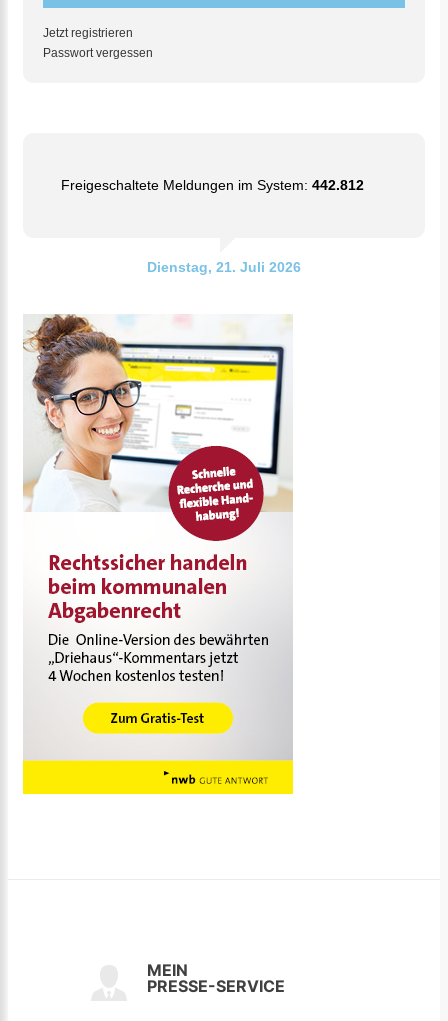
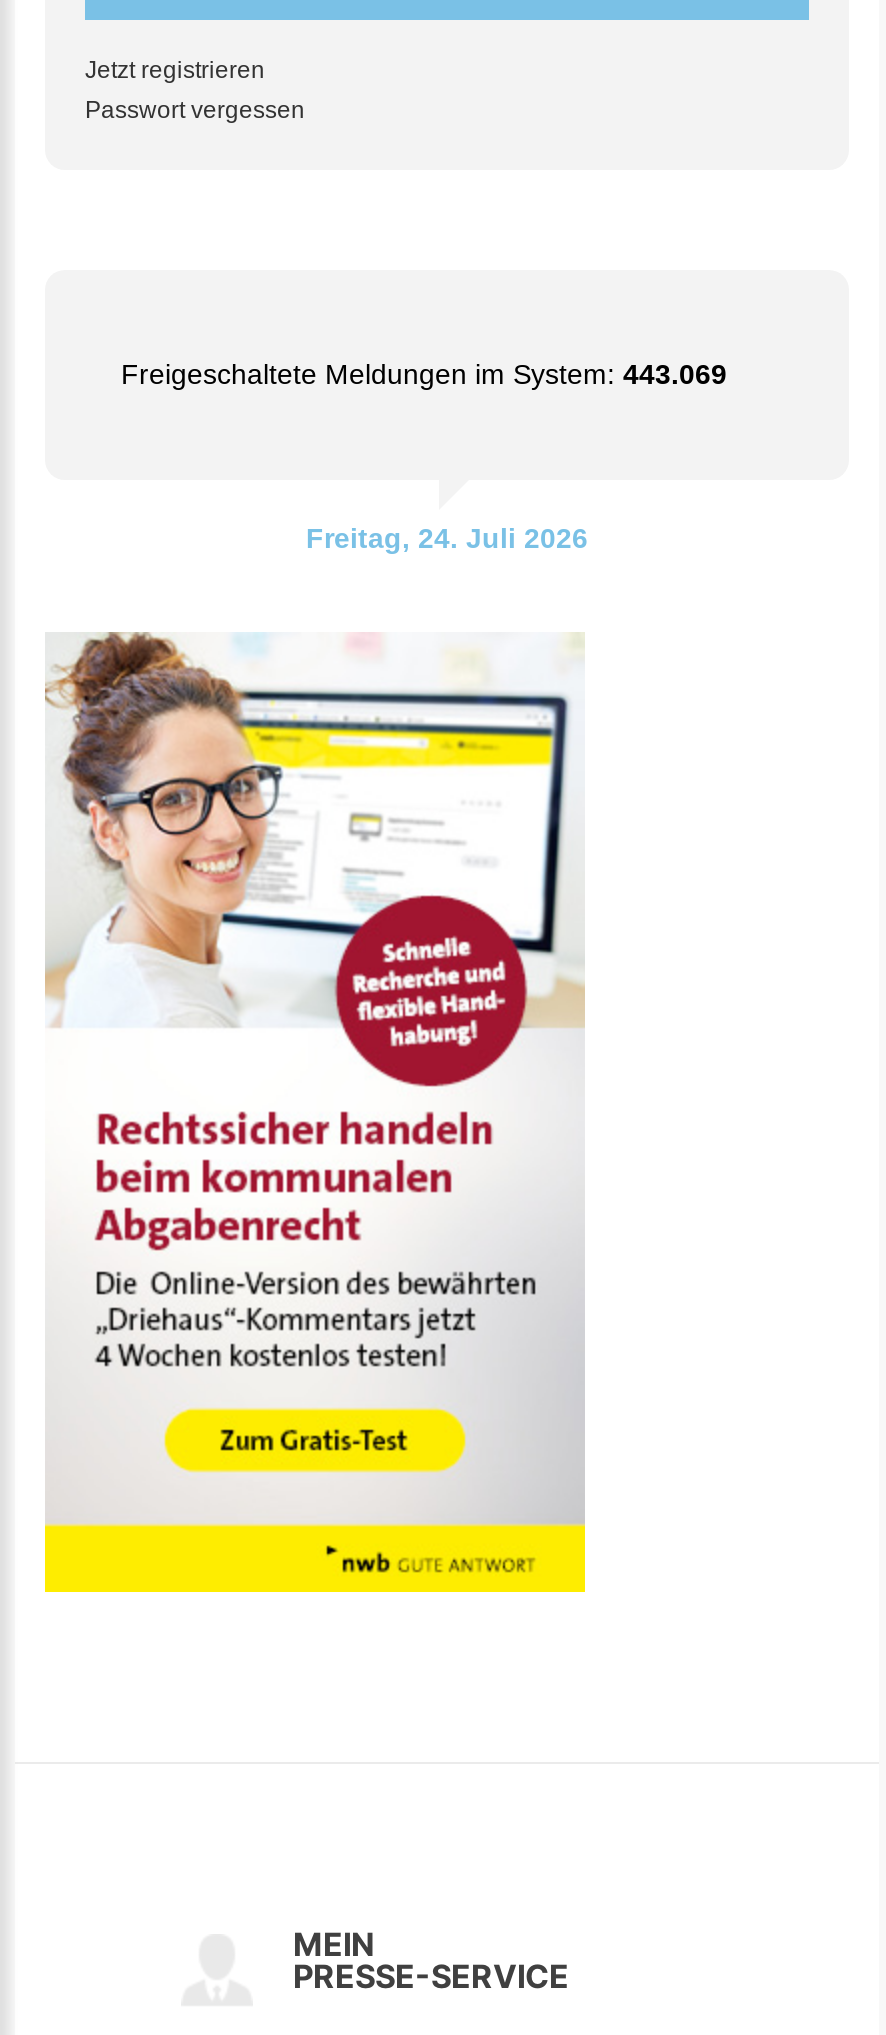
[61,177,364,193] Freigeschaltete Meldungen im System: 442.812 -> [121,358,727,390] Freigeschaltete Meldungen im System: 443.069
[147,259,301,275] Dienstag, 21. Juli 2026 -> [306,522,588,554] Freitag, 24. Juli 2026

